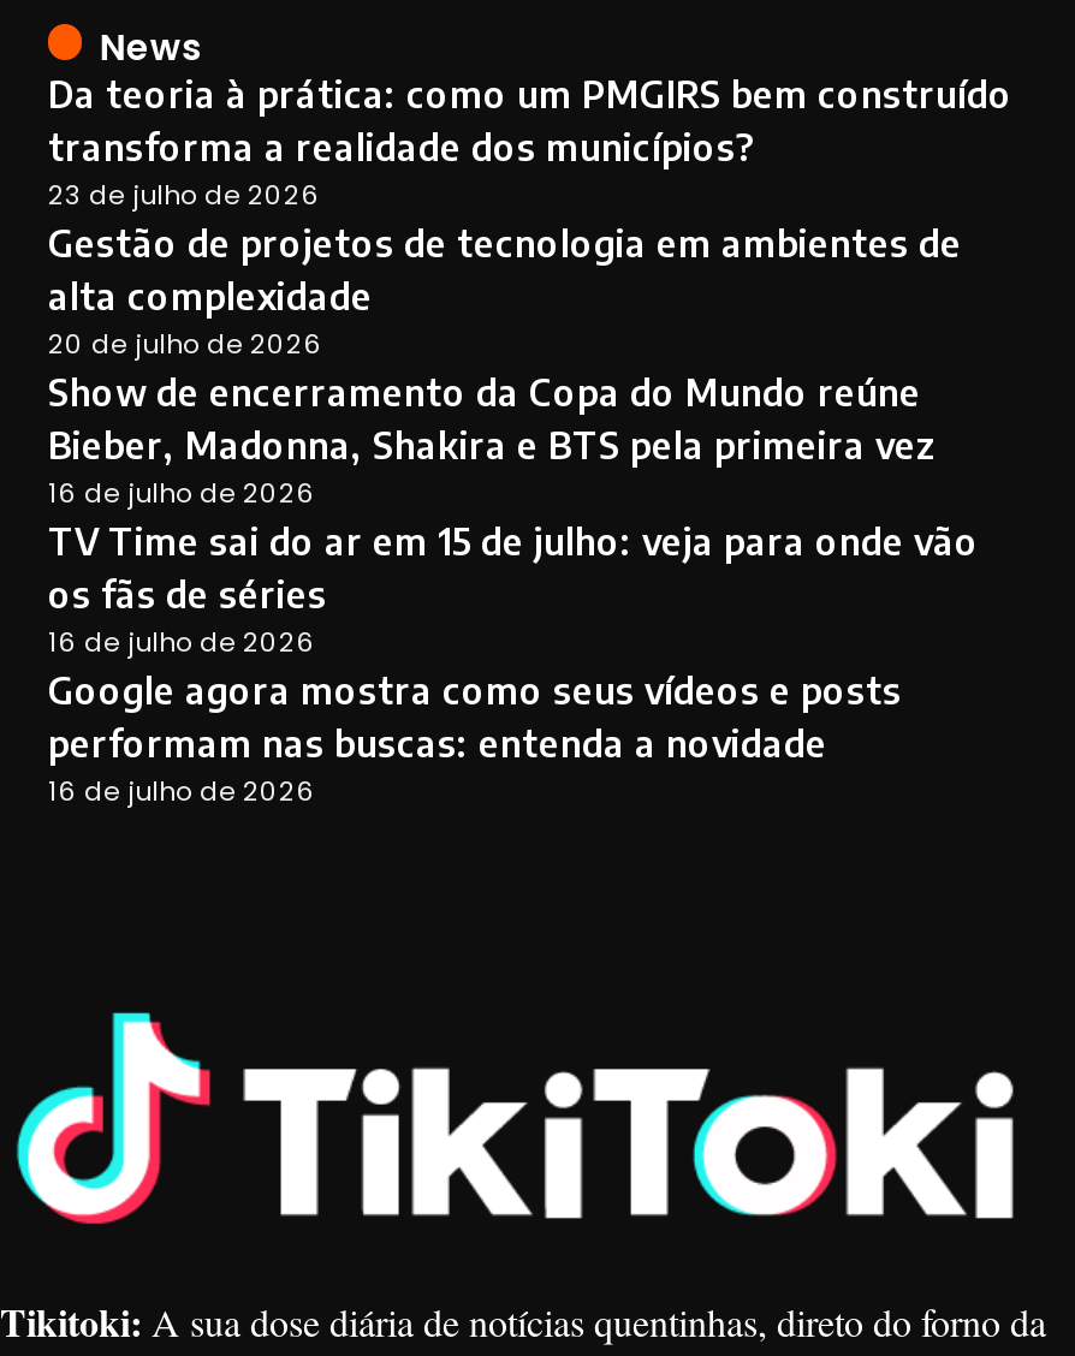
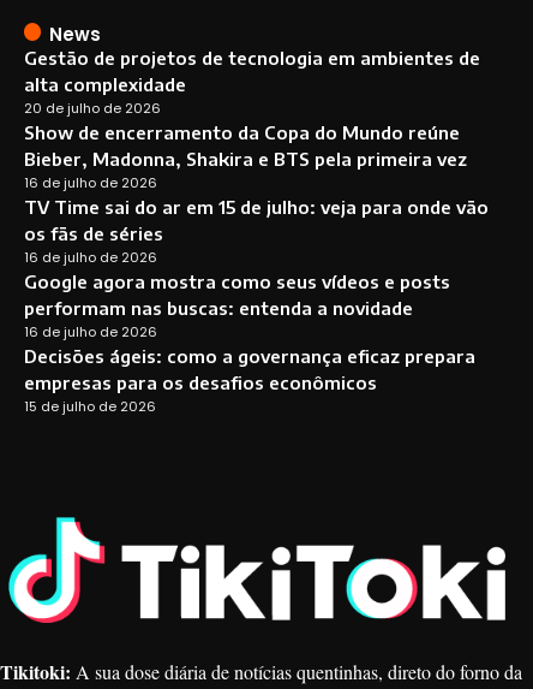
[48,71,1012,213] Da teoria à prática: como um PMGIRS bem construído | transforma a realidade dos municípios? | 23 de julho de 2026 -> none
moved [48,220,979,809] -> [24,46,489,341]: Gestão de projetos de tecnologia em ambientes de | alta complexidade | 20 de julho de 2026 | ... | performam nas buscas: entenda a novidade | 16 de julho de 2026
none -> [24,344,475,415] Decisões ágeis: como a governança eficaz prepara | empresas para os desafios econômicos | 15 de julho de 2026

